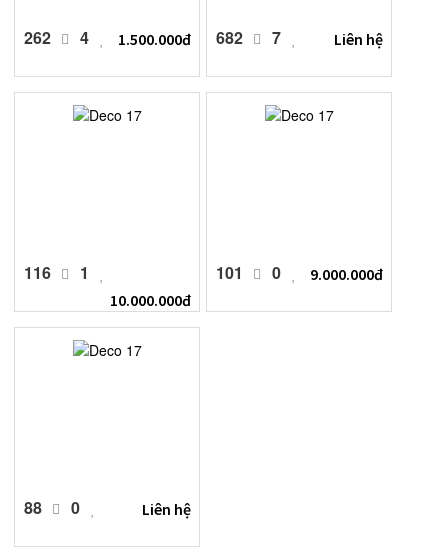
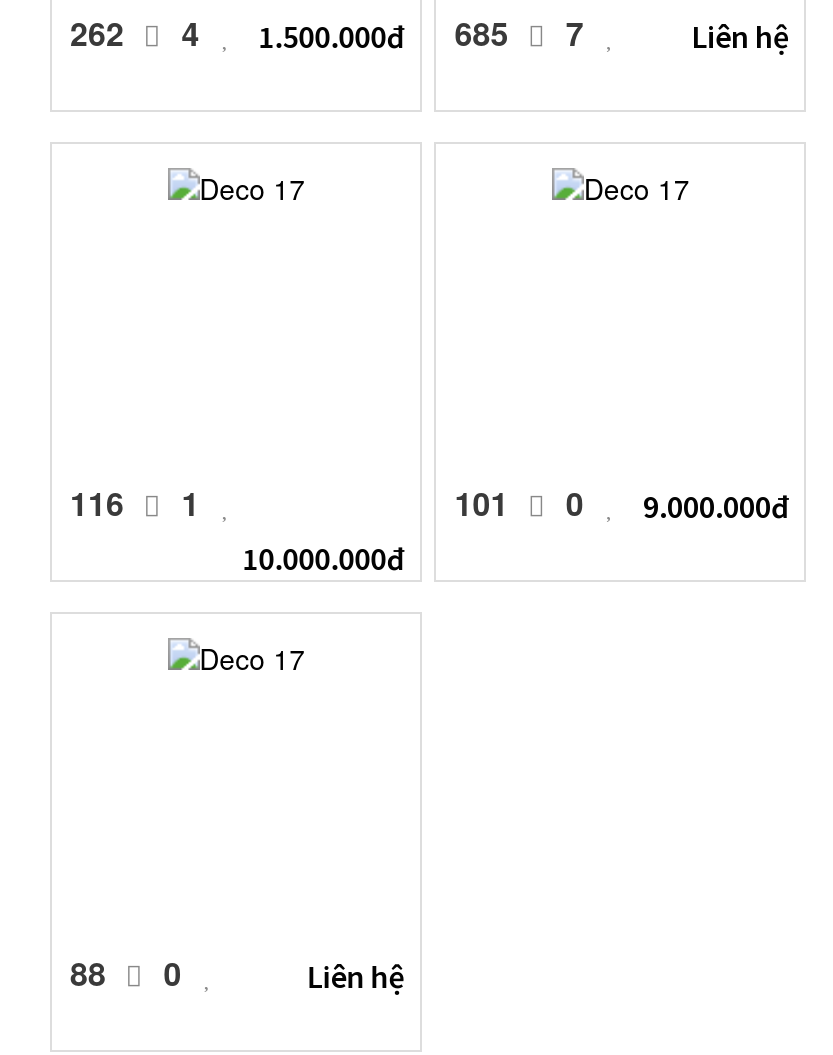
[24,26,281,49] 262 4 1.500.000đ 682 7 -> [70,9,584,55] 262 4 1.500.000đ 685 7

